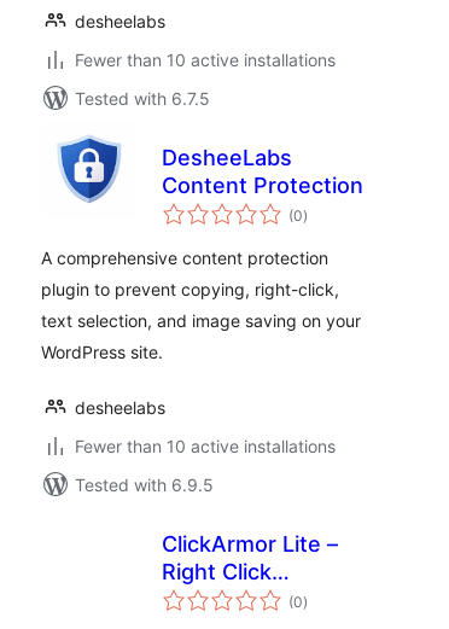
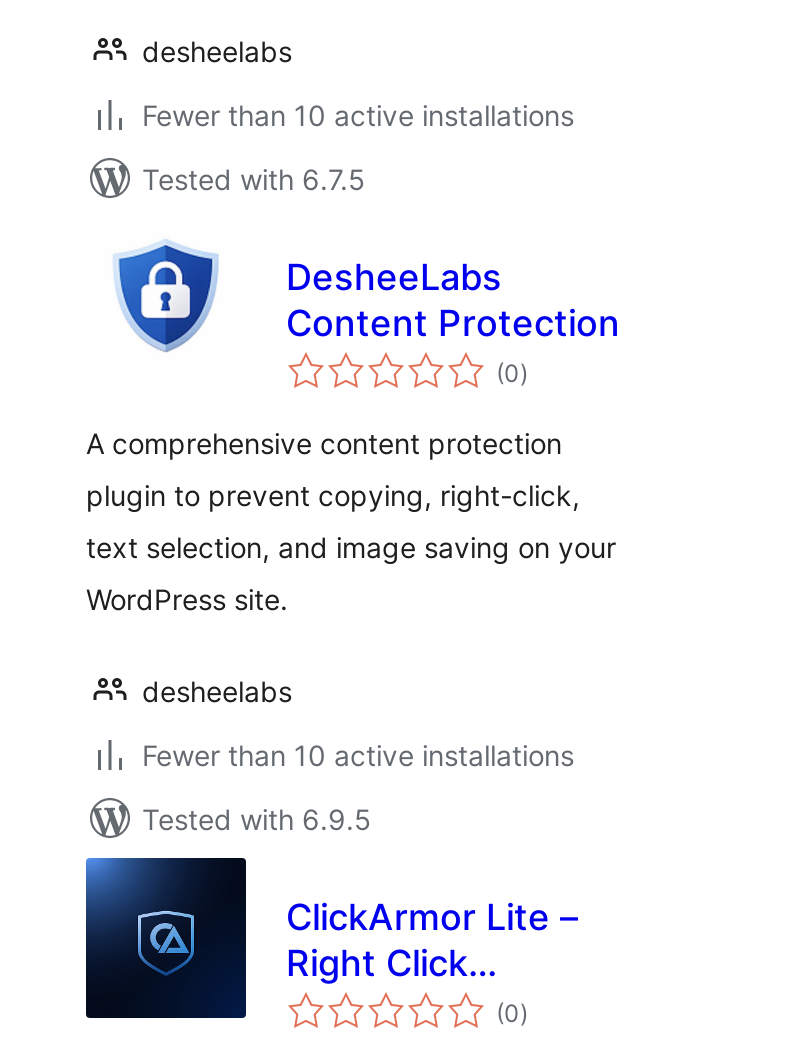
none -> [84,856,248,1020] [image]

